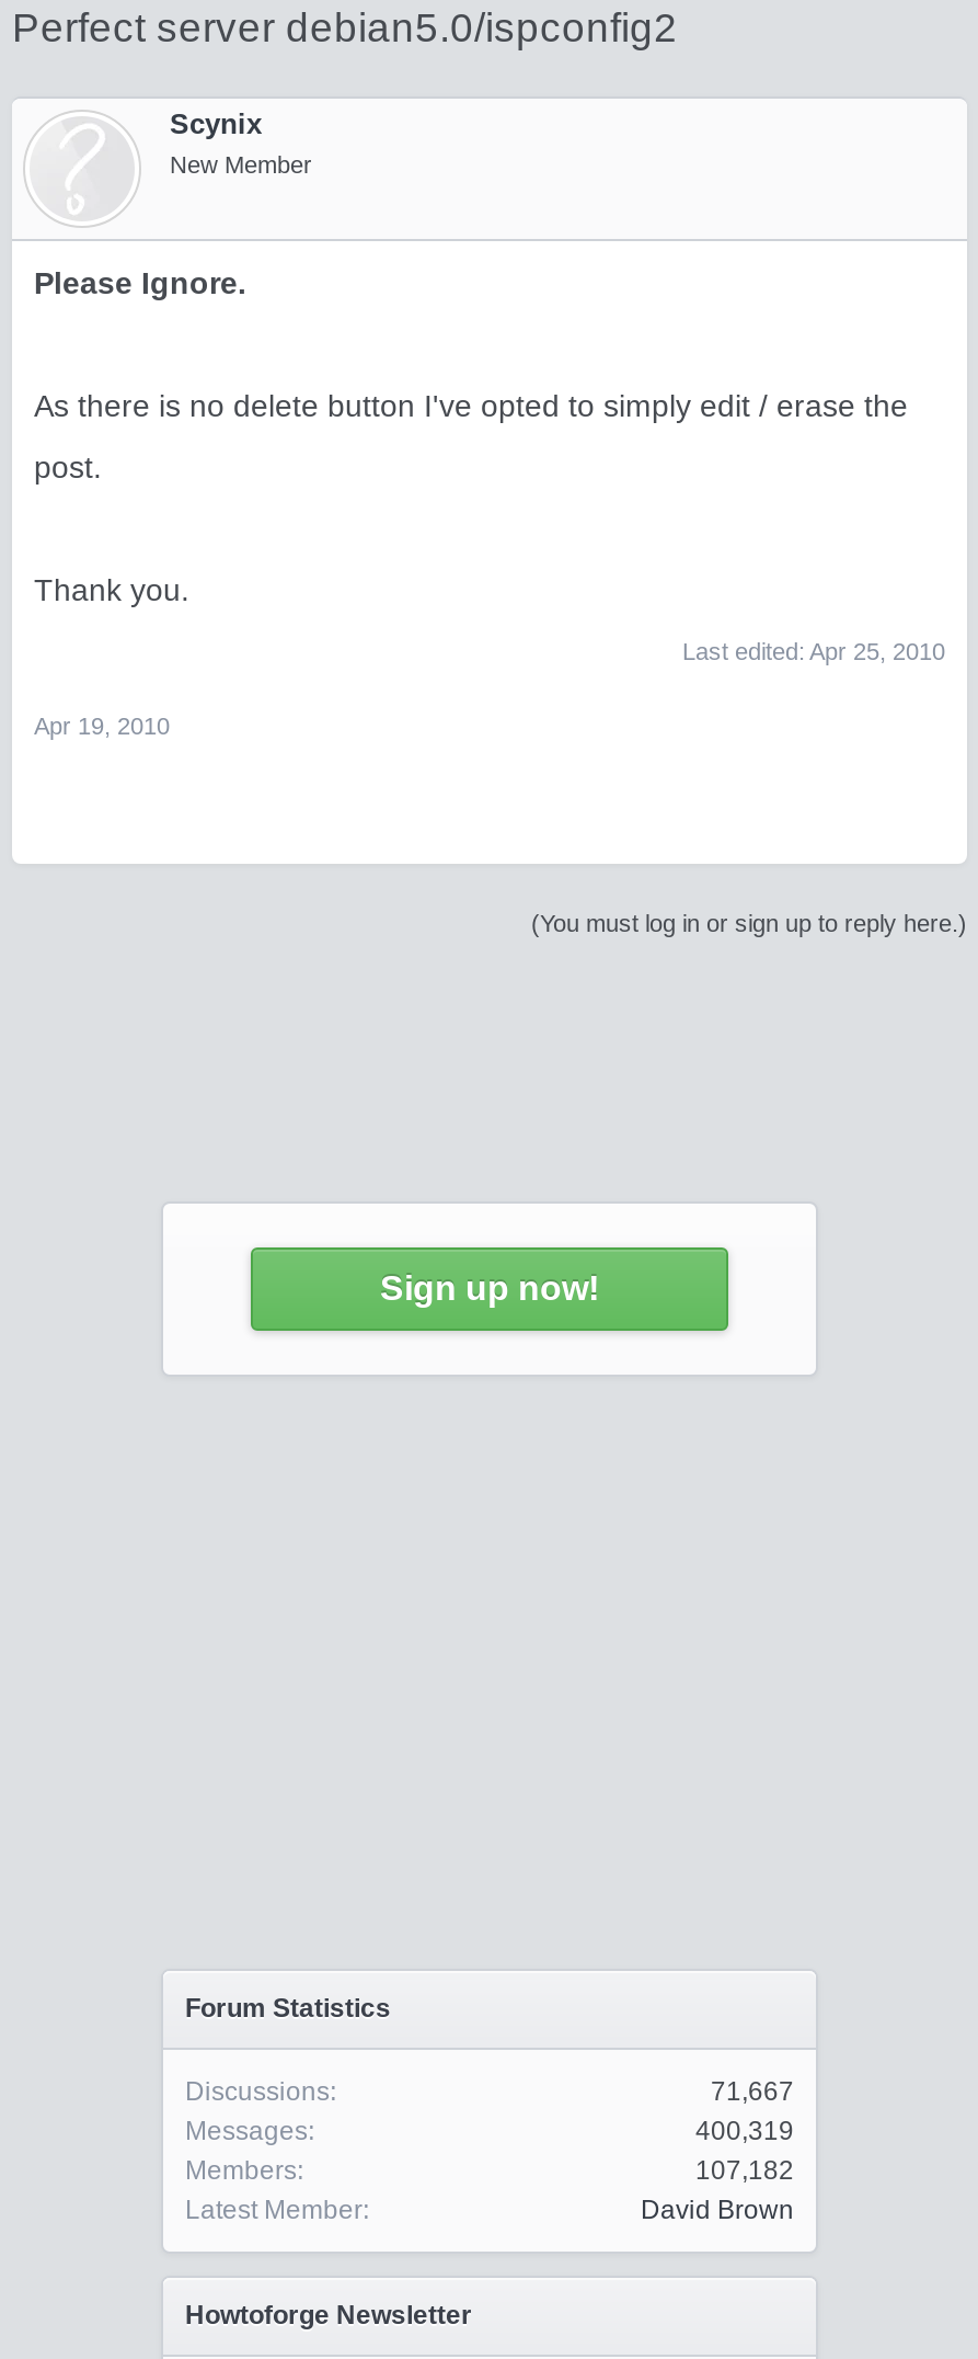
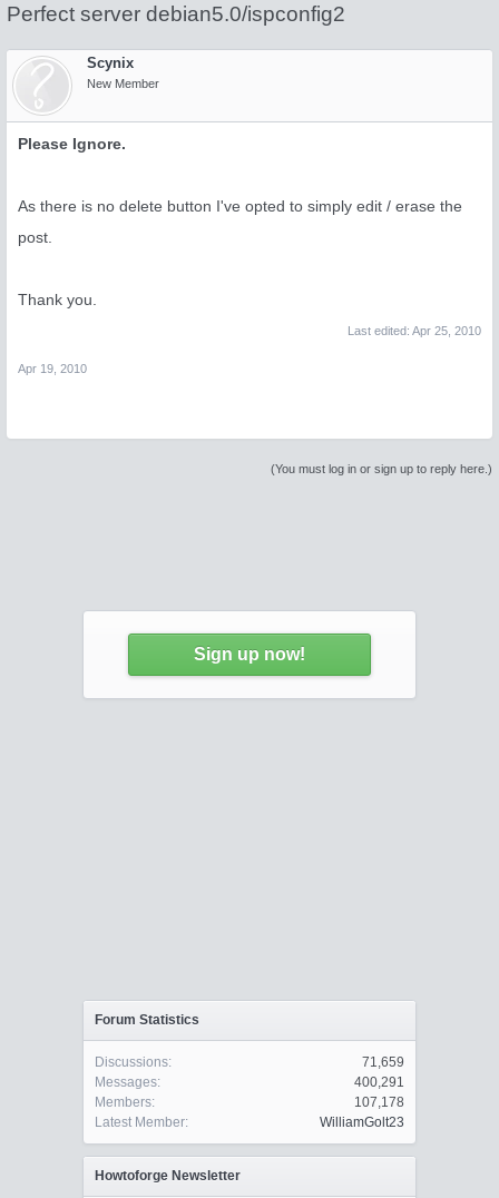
[711,2076,794,2107] 71,667 -> [362,1054,404,1070] 71,659
[695,2116,794,2146] 400,319 -> [354,1074,404,1090] 400,291
[695,2155,794,2186] 107,182 -> [354,1094,404,1110] 107,178
[641,2195,794,2225] David Brown -> [320,1114,404,1130] WilliamGolt23

